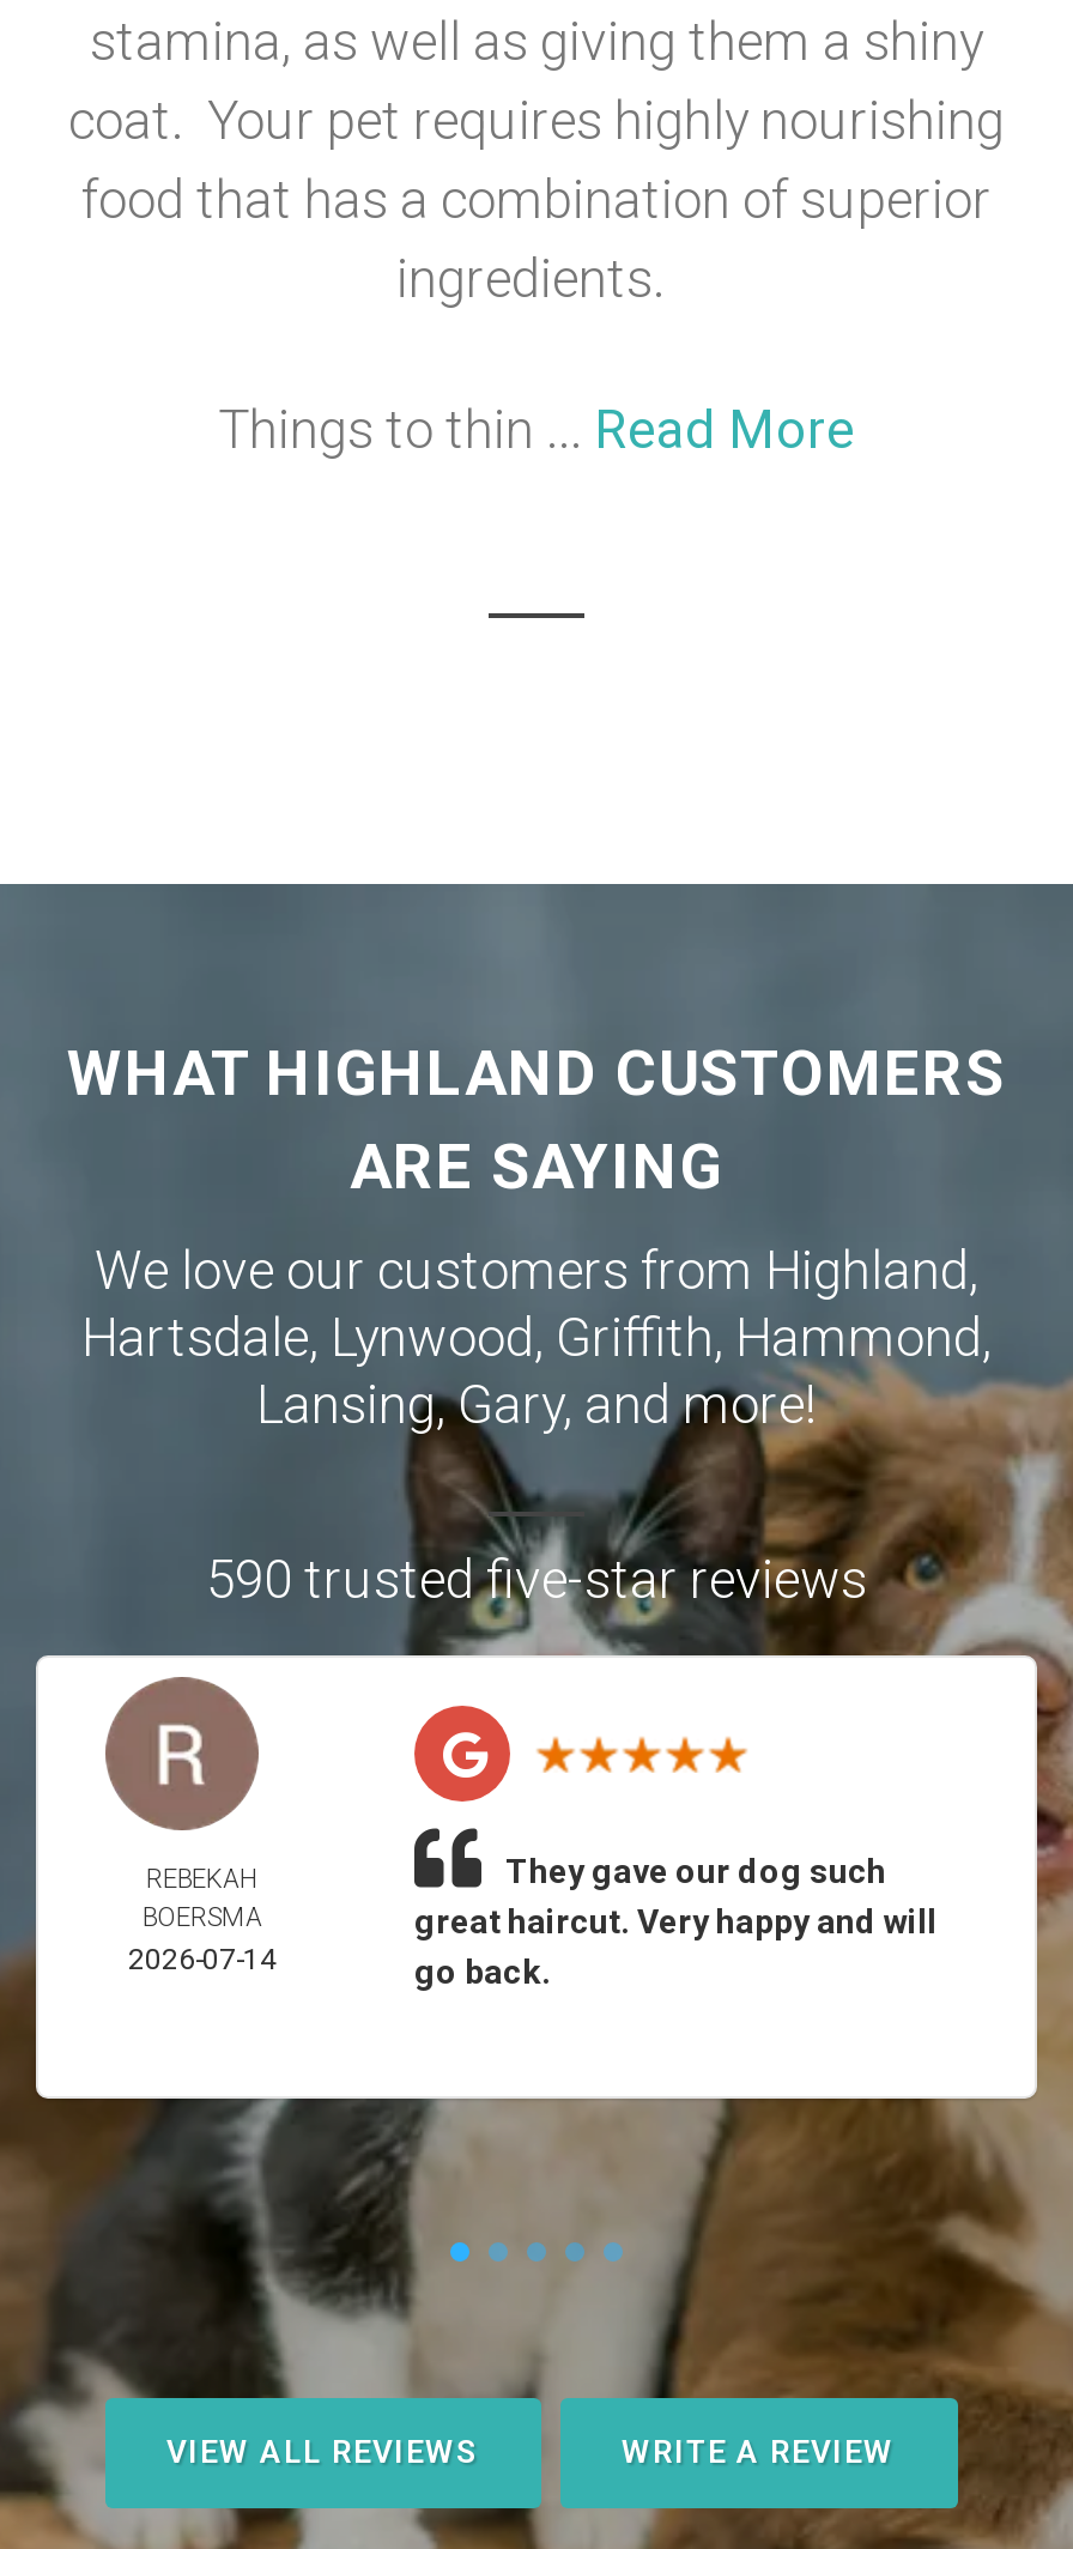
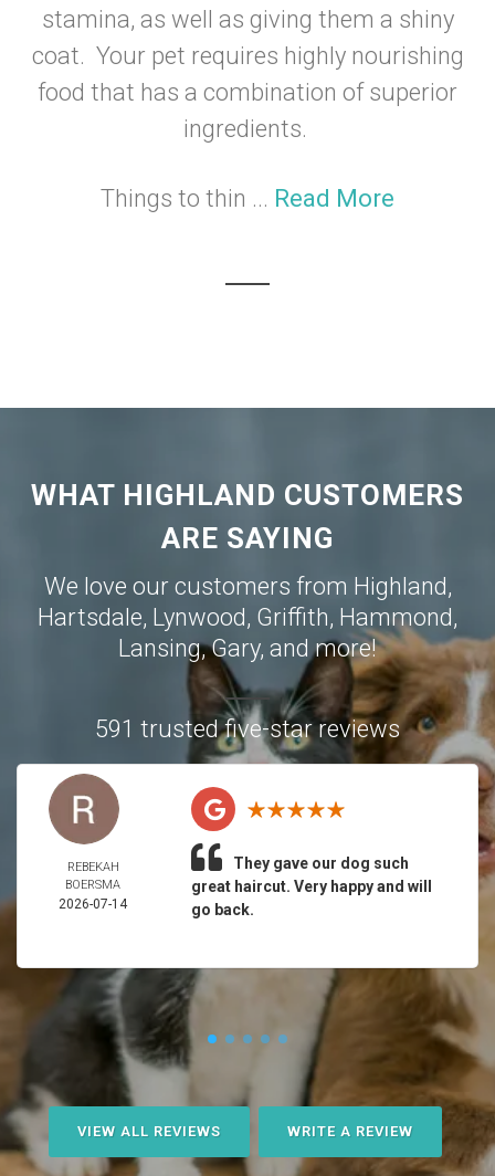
[206,1550,867,1610] 590 trusted five-star reviews -> [95,715,400,743] 591 trusted five-star reviews

